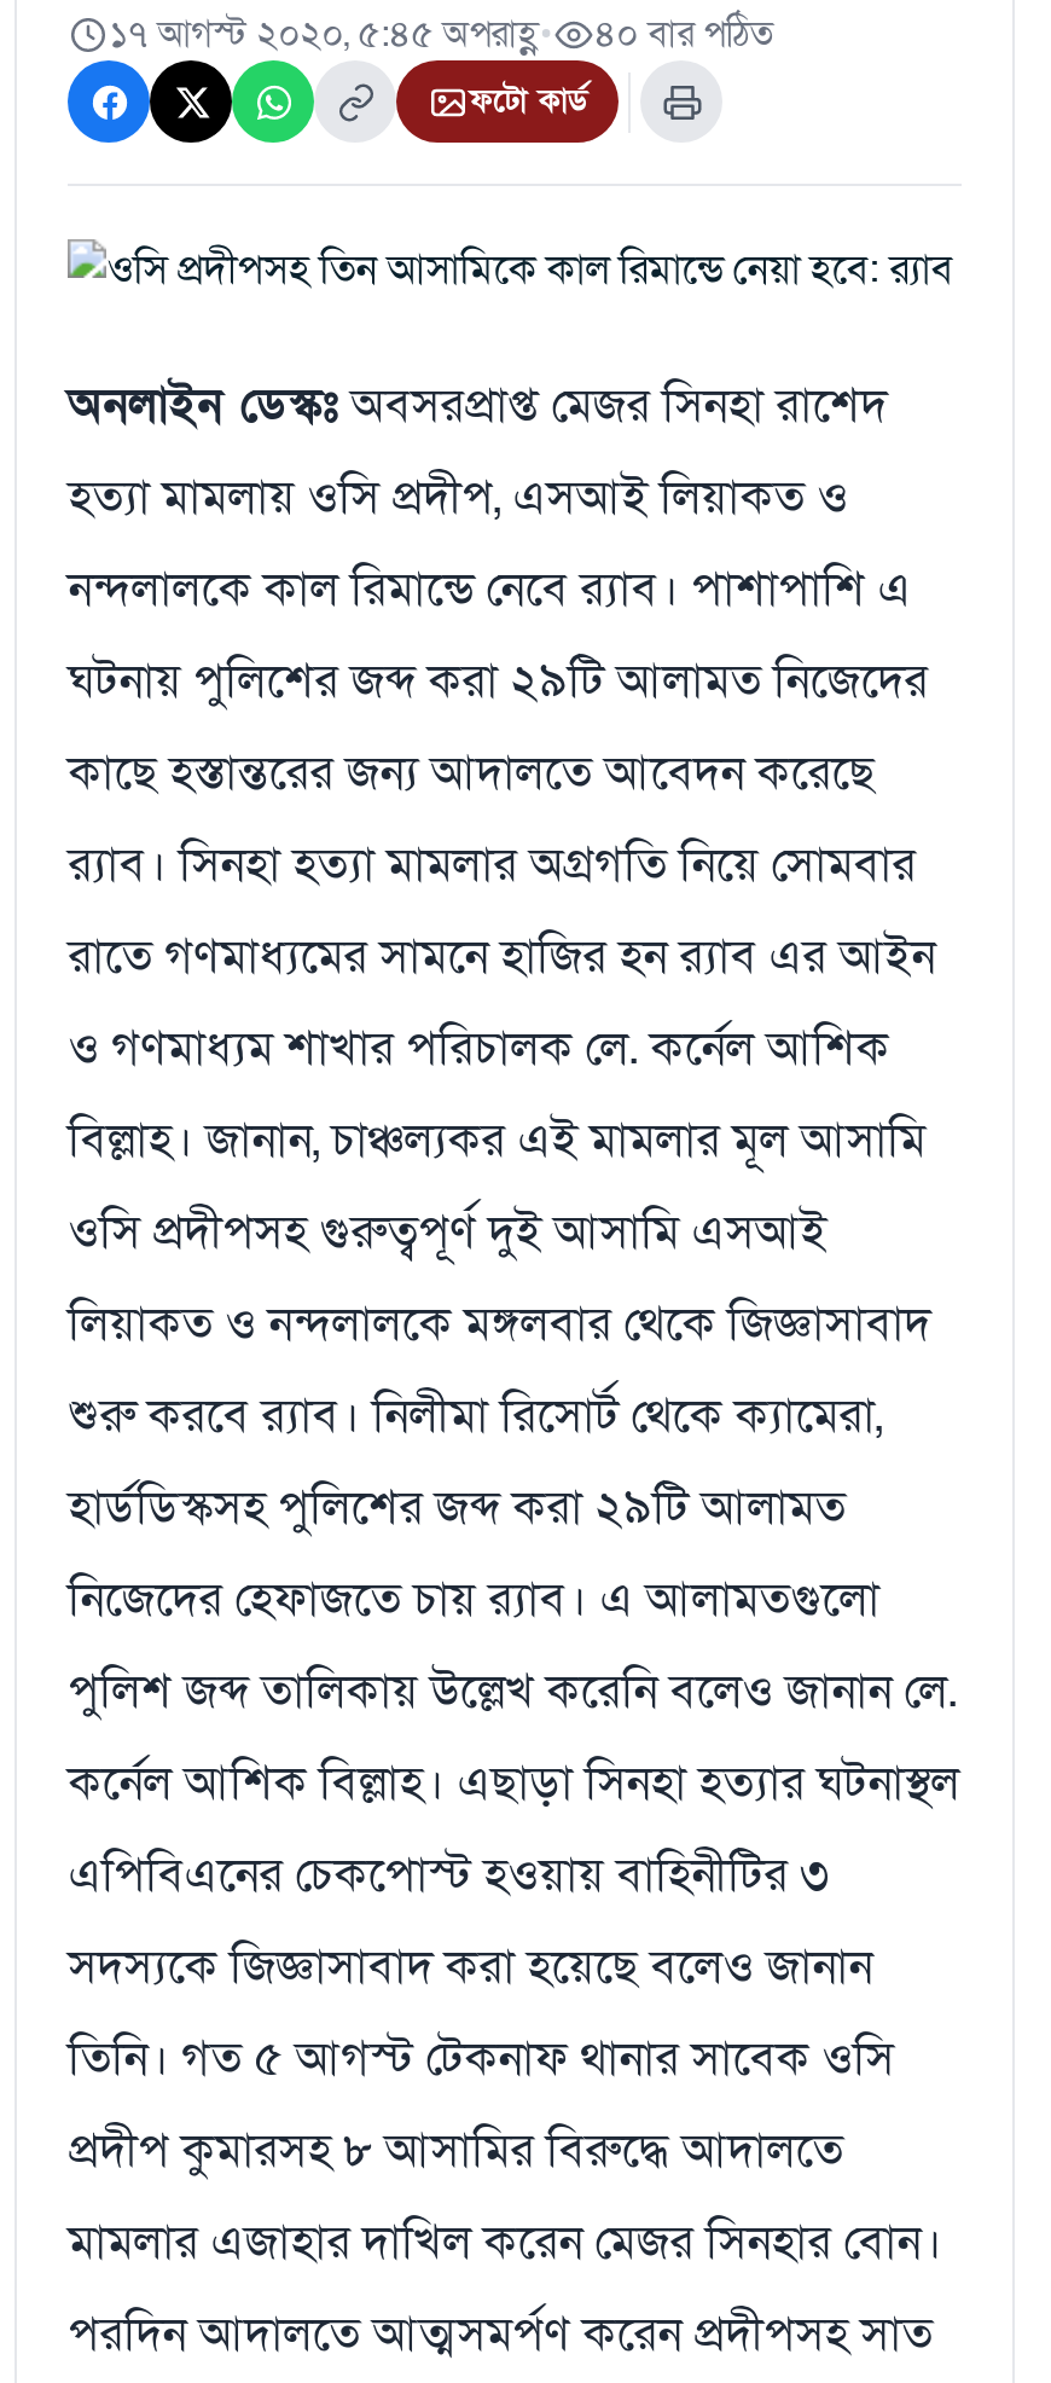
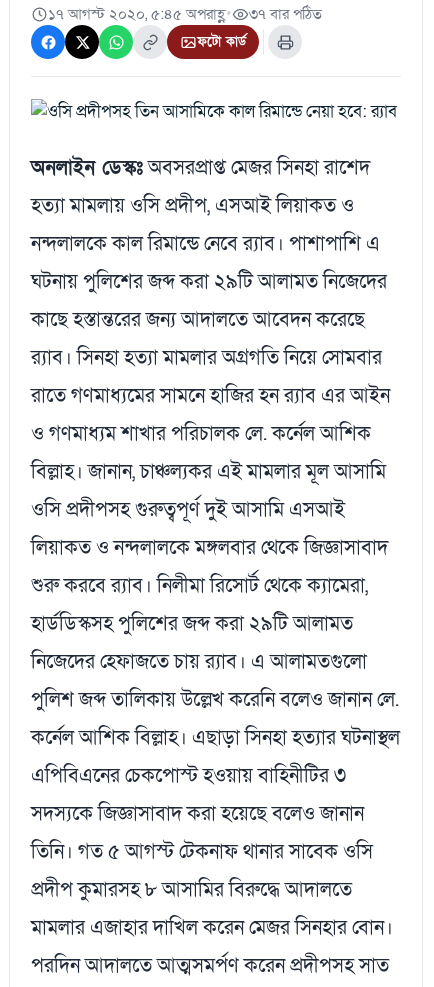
[109,13,774,59] ১৭ আগস্ট ২০২০, ৫:৪৫ অপরাহ্ণ • ৪০ বার পঠিত -> [48,5,322,24] ১৭ আগস্ট ২০২০, ৫:৪৫ অপরাহ্ণ • ৩৭ বার পঠিত

